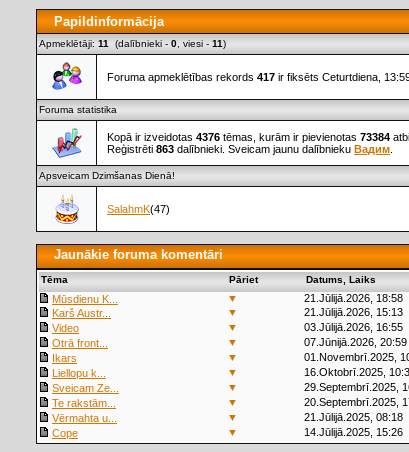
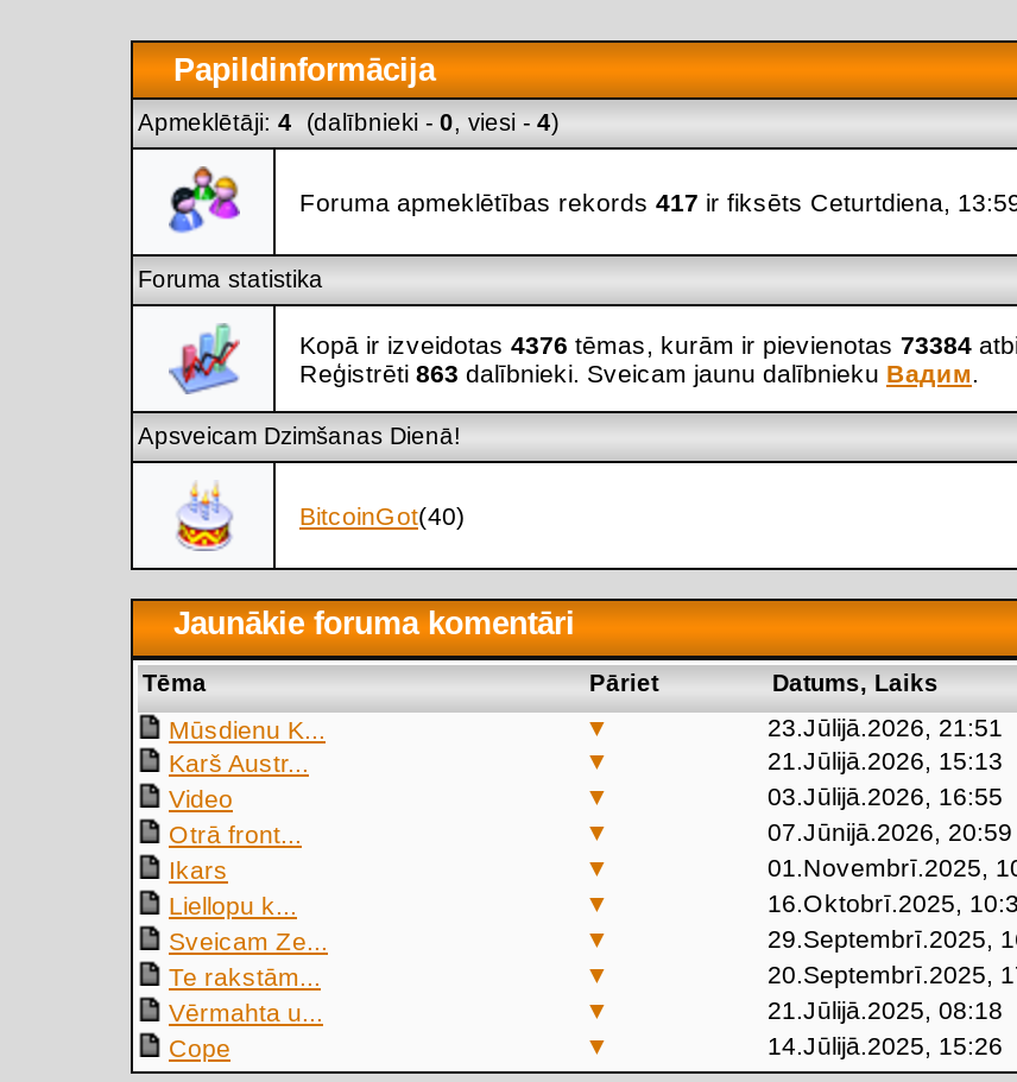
[39,38,226,49] Apmeklētāji: 11 (dalībnieki - 0, viesi - 11) -> [138,109,558,135] Apmeklētāji: 4 (dalībnieki - 0, viesi - 4)
[107,203,170,215] SalahmK(47) -> [299,501,466,530] BitcoinGot(40)
[304,292,403,304] 21.Jūlijā.2026, 18:58 -> [768,713,1003,741] 23.Jūlijā.2026, 21:51

